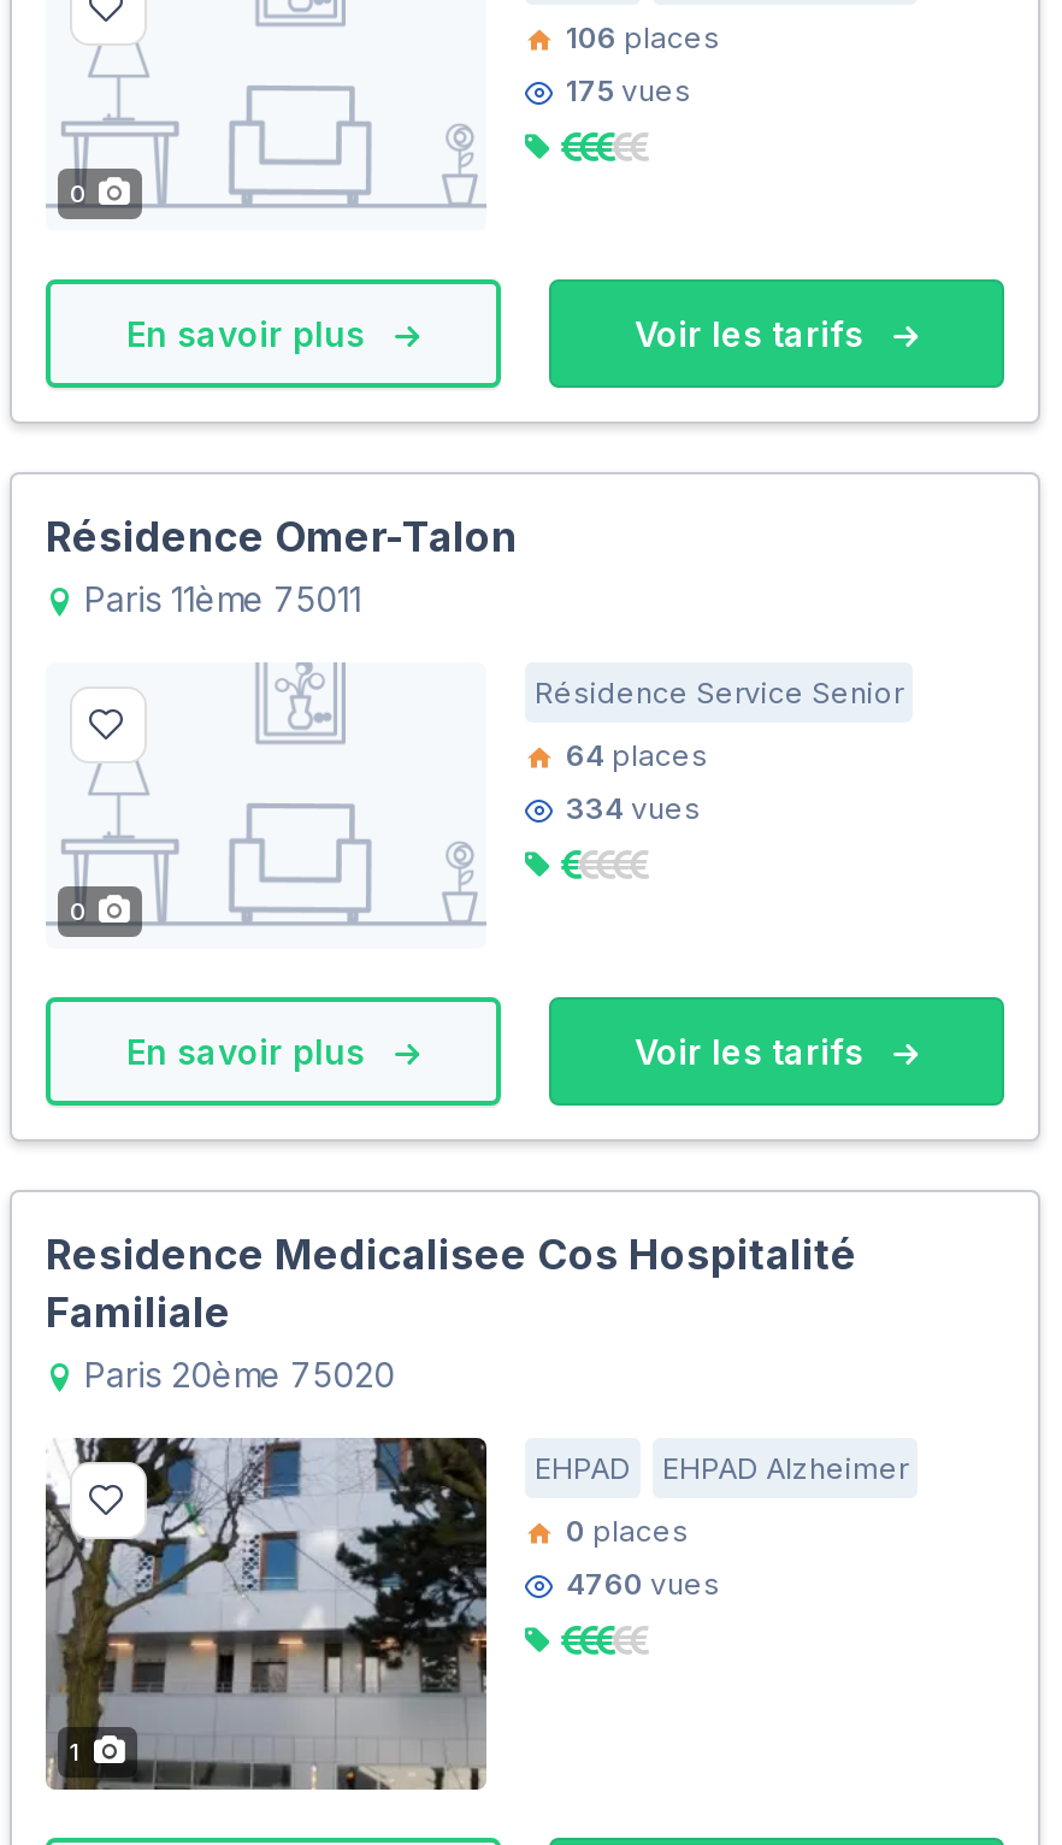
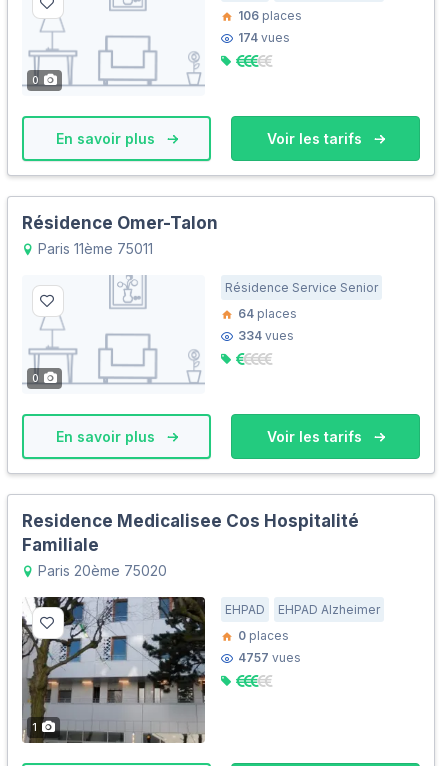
[566,73,691,109] 175 vues -> [238,30,290,45] 174 vues
[566,1566,720,1602] 4760 vues -> [238,650,301,665] 4757 vues

